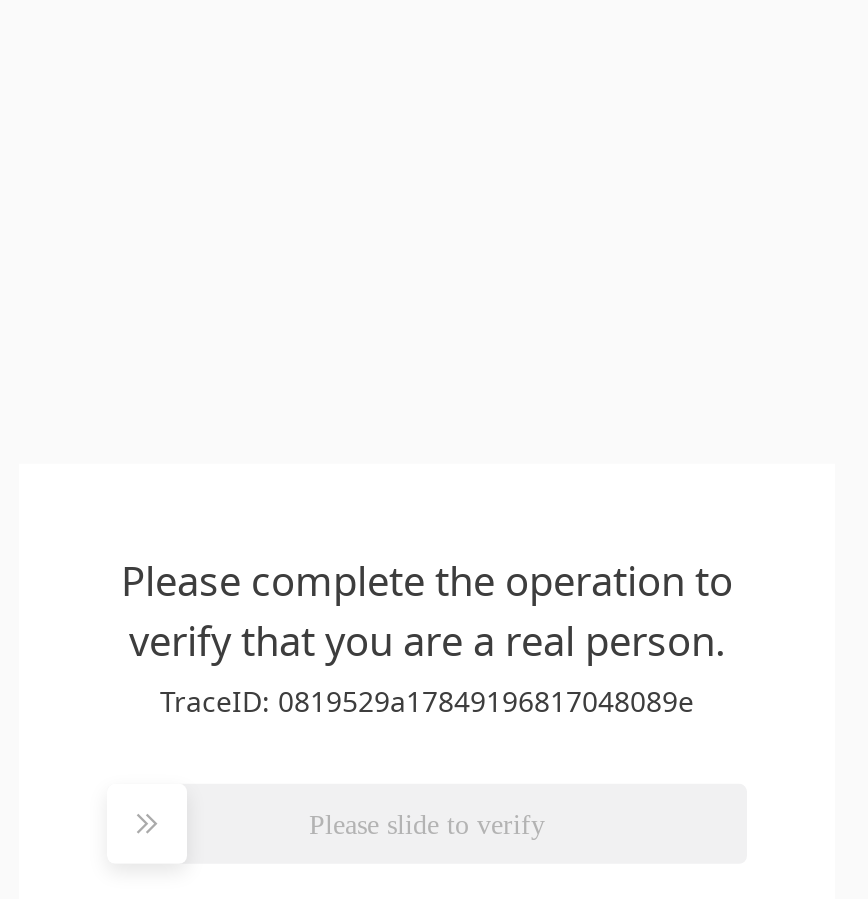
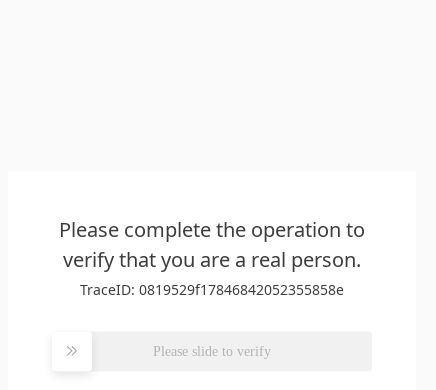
[160,683,694,721] TraceID: 0819529a17849196817048089e -> [80,281,344,300] TraceID: 0819529f17846842052355858e

